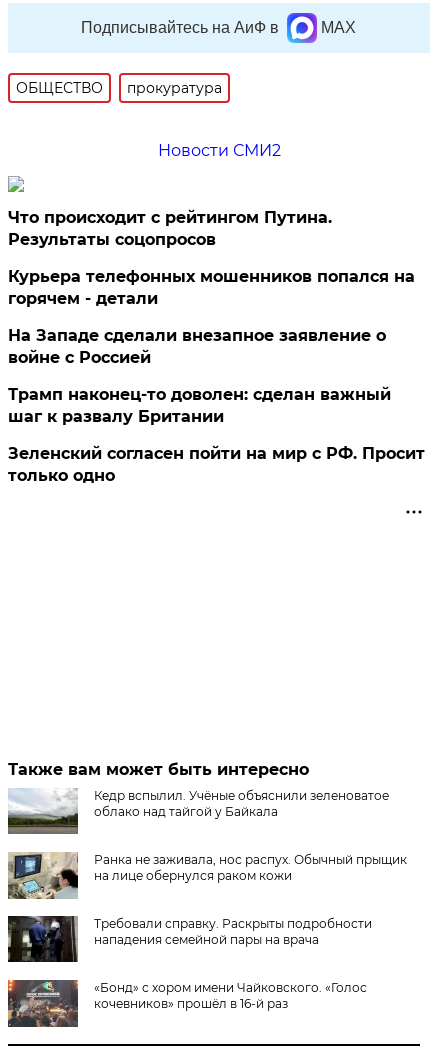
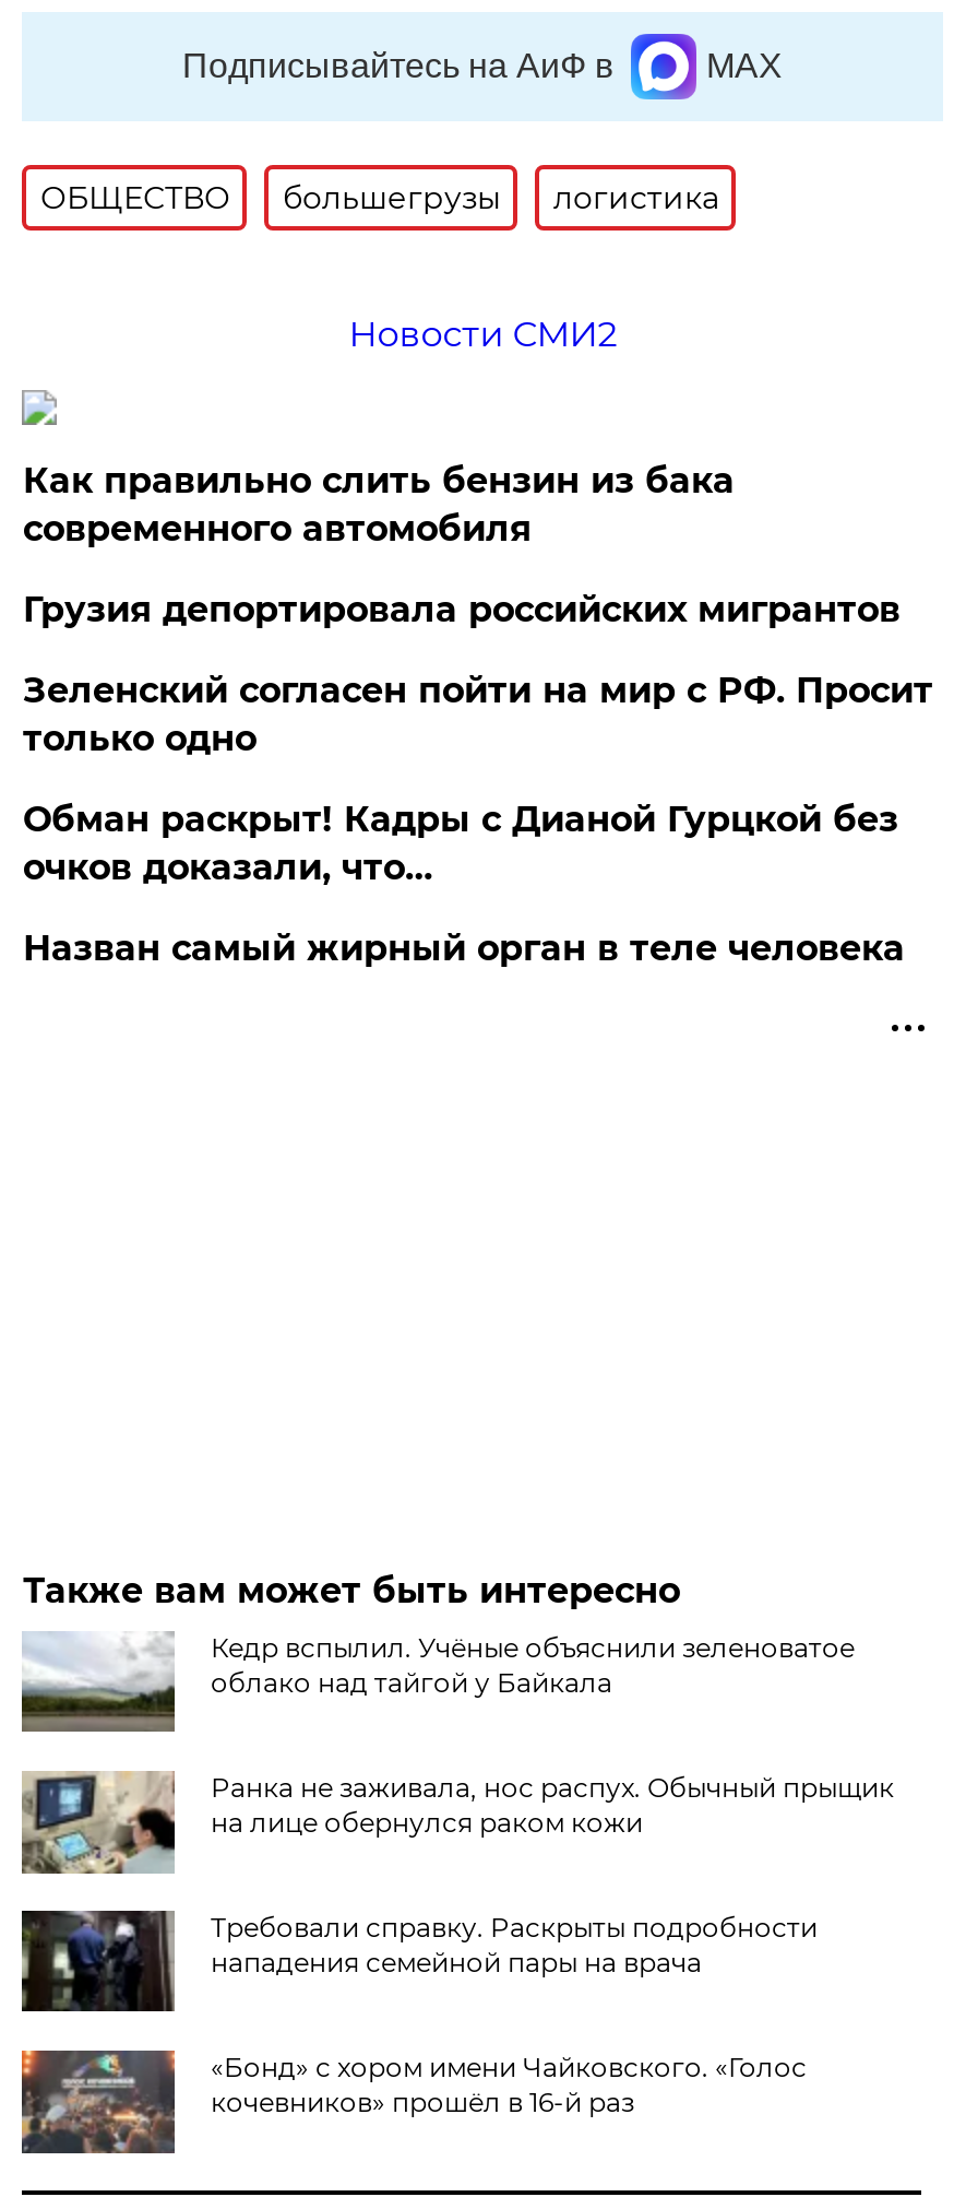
[127,79,222,97] прокуратура -> [282,178,719,217] большегрузы | логистика
[8,208,415,426] Что происходит с рейтингом Путина. | Результаты соцопросов | Курьера телефонных мошенников попался на | горячем - детали | На Западе сделали внезапное заявление о | войне с Россией | Трамп наконец-то доволен: сделан важный | шаг к развалу Британии -> [23,460,900,630] Как правильно слить бензин из бака | современного автомобиля | Грузия депортировала российских мигрантов
moved [8,444,425,485] -> [23,669,933,759]: Зеленский согласен пойти на мир с РФ. Просит | только одно
none -> [23,798,905,969] Обман раскрыт! Кадры с Дианой Гурцкой без | очков доказали, что… | Назван самый жирный орган в теле человека

